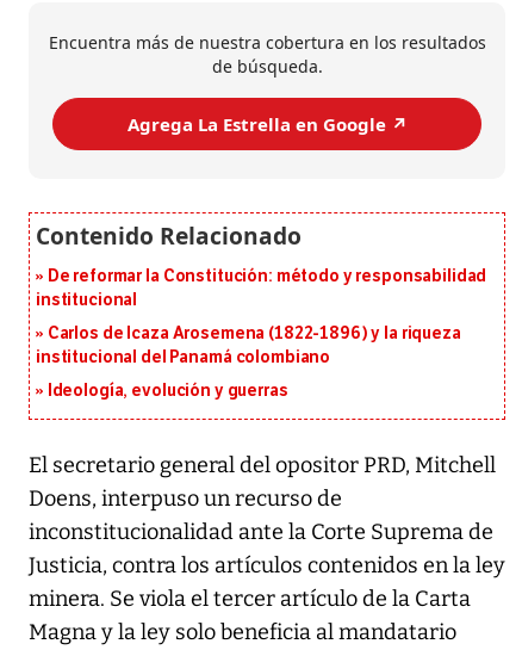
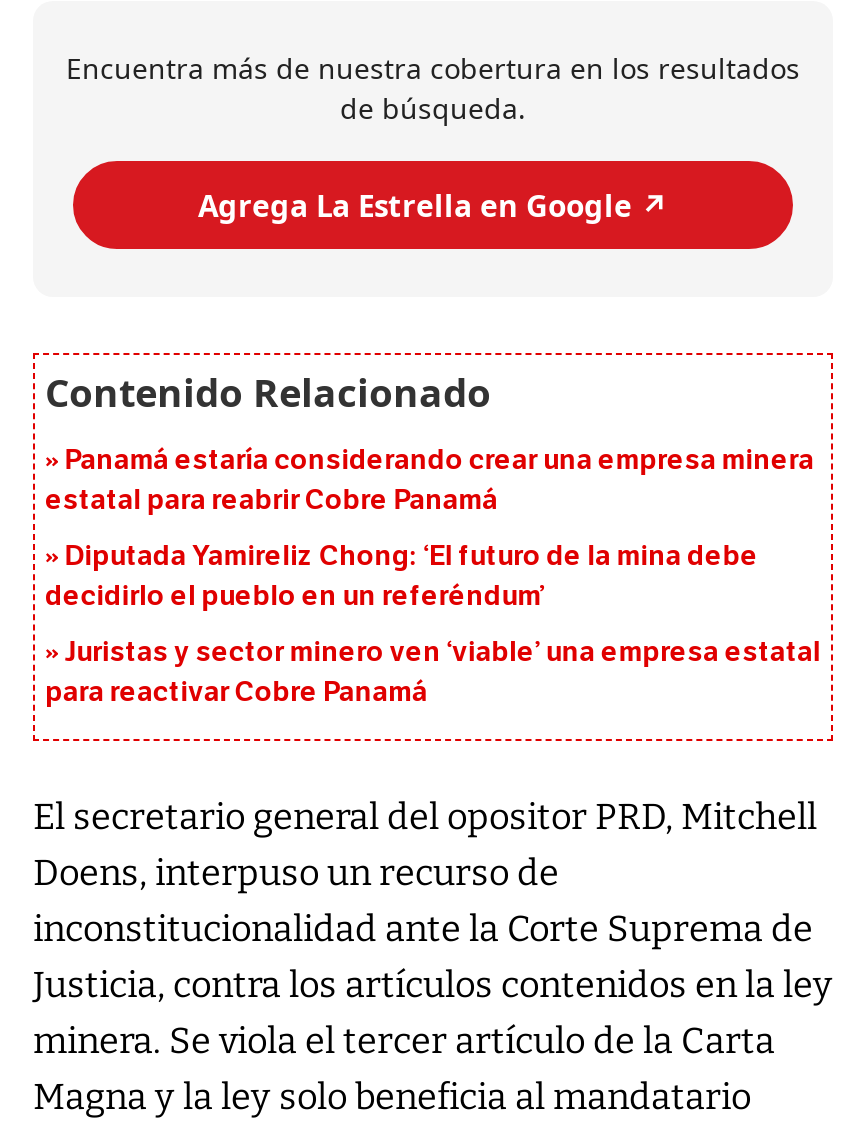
[36,267,487,311] De reformar la Constitución: método y responsabilidad | institucional -> [45,444,814,518] Panamá estaría considerando crear una empresa minera | estatal para reabrir Cobre Panamá
[36,324,461,368] Carlos de Icaza Arosemena (1822-1896) y la riqueza | institucional del Panamá colombiano -> [45,540,758,614] Diputada Yamireliz Chong: ‘El futuro de la mina debe | decidirlo el pueblo en un referéndum’
[47,381,288,401] Ideología, evolución y guerras -> [45,636,821,710] Juristas y sector minero ven ‘viable’ una empresa estatal | para reactivar Cobre Panamá

